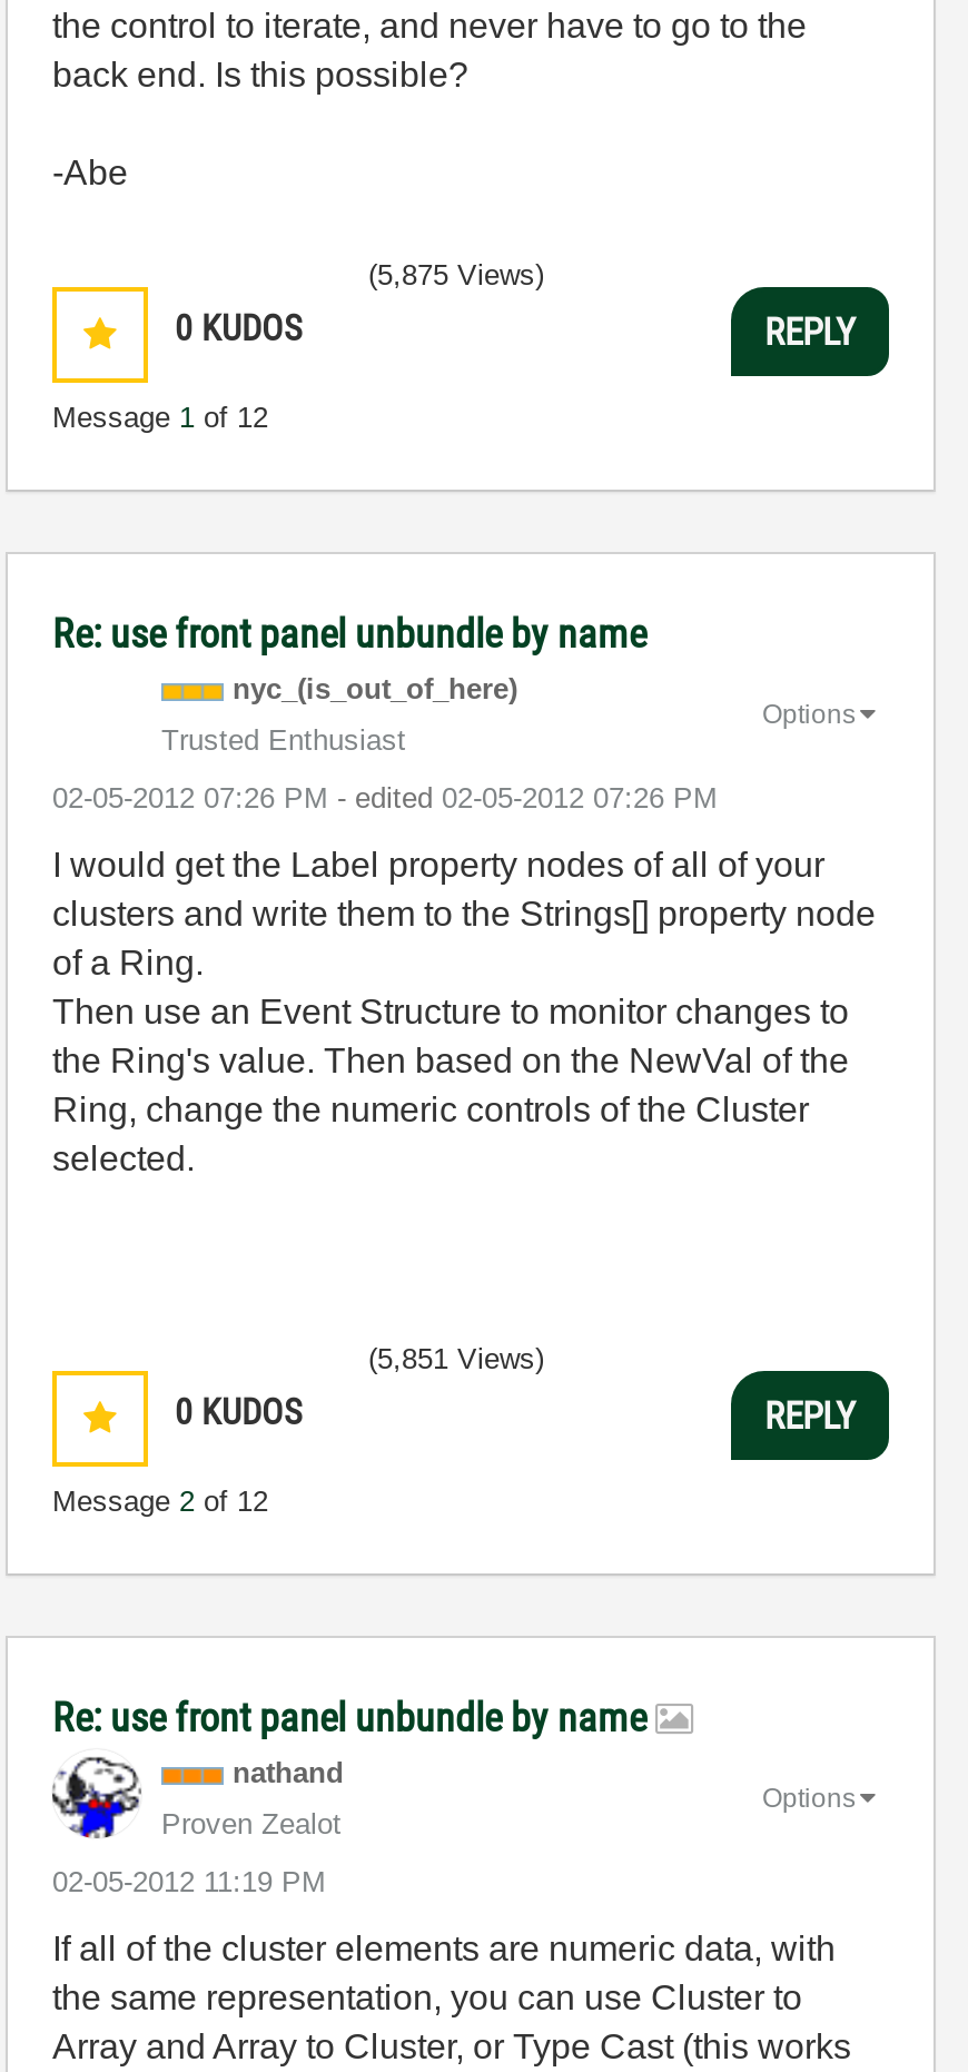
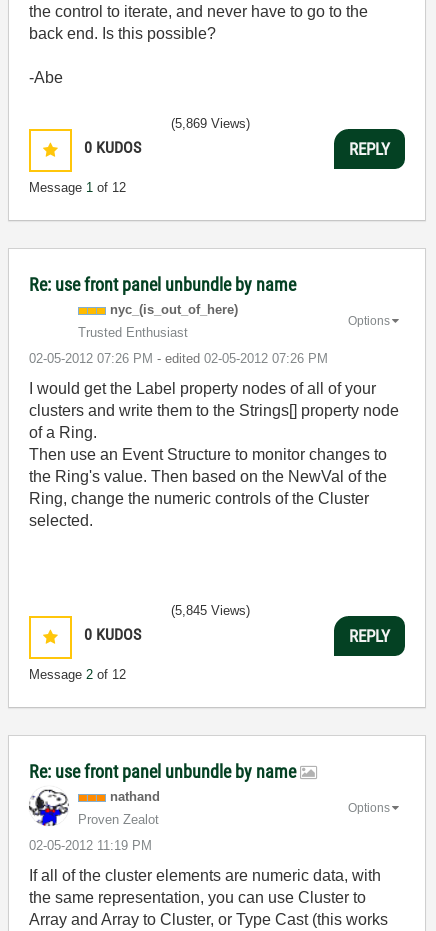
[368,258,544,292] (5,875 Views) -> [171,116,250,131] (5,869 Views)
[368,1342,544,1375] (5,851 Views) -> [171,603,250,618] (5,845 Views)

